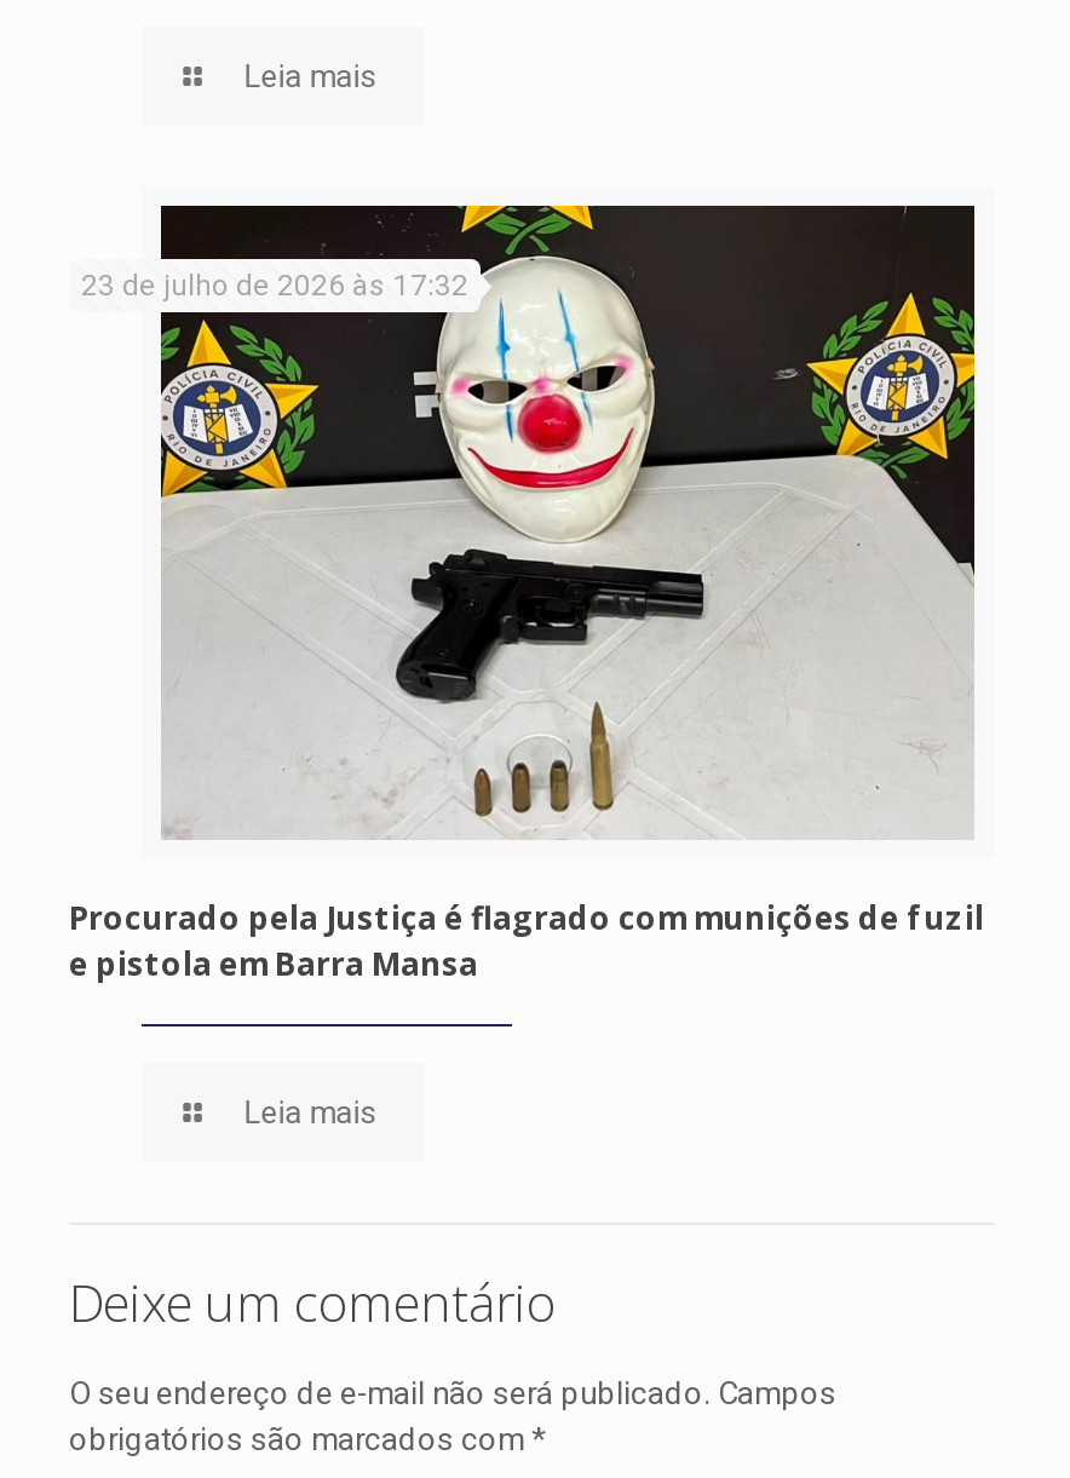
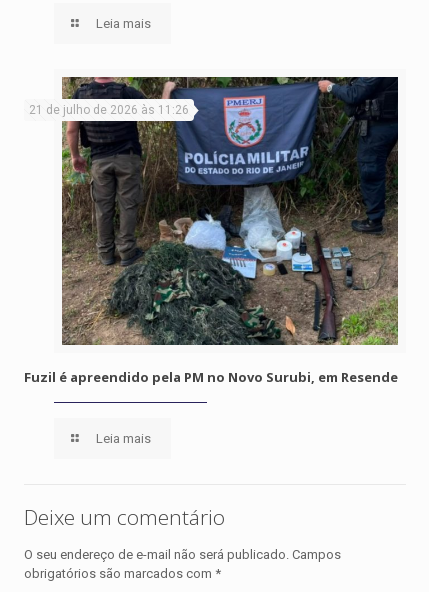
[81,202,977,853] [image] | 23 de julho de 2026 às 17:32 -> [29,76,399,342] [image] | 21 de julho de 2026 às 11:26
[69,896,984,986] Procurado pela Justiça é flagrado com munições de fuzil | e pistola em Barra Mansa -> [24,368,398,386] Fuzil é apreendido pela PM no Novo Surubi, em Resende

